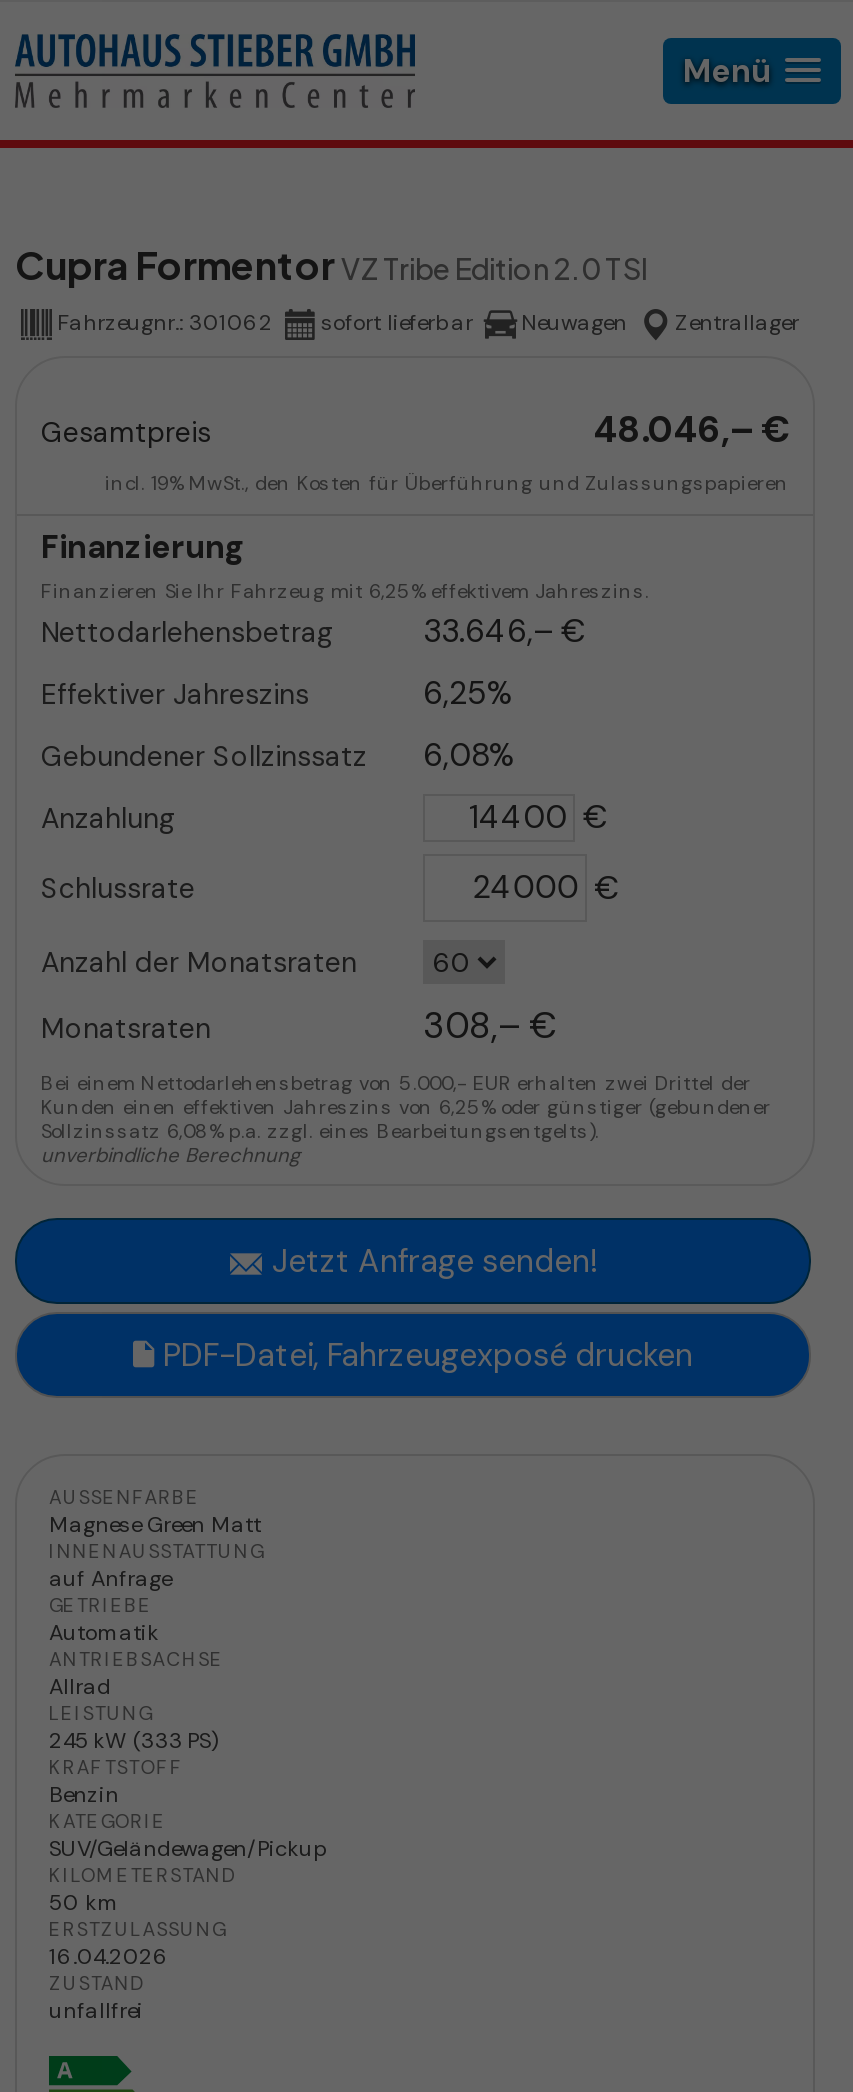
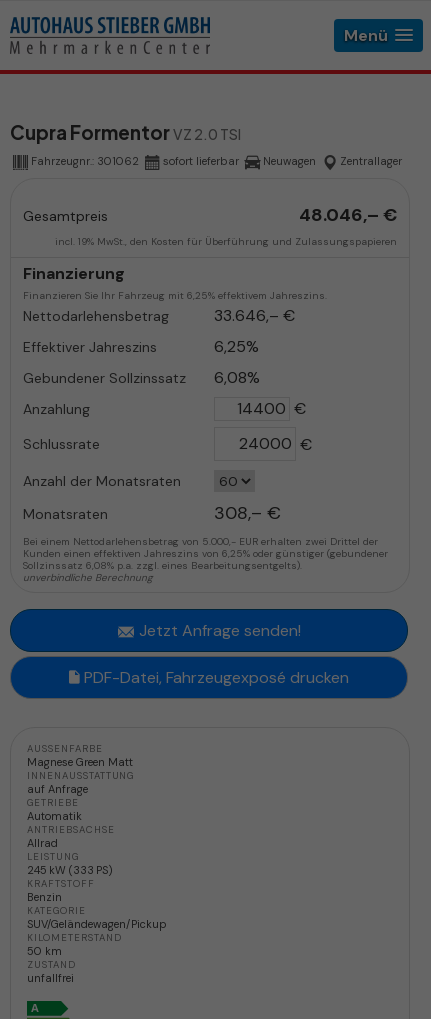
[15,239,647,287] Cupra FormentorVZ Tribe Edition 2.0 TSI -> [10,120,241,144] Cupra FormentorVZ 2.0 TSI
[49,1916,226,1970] ERSTZULASSUNG | 16.04.2026 -> none

